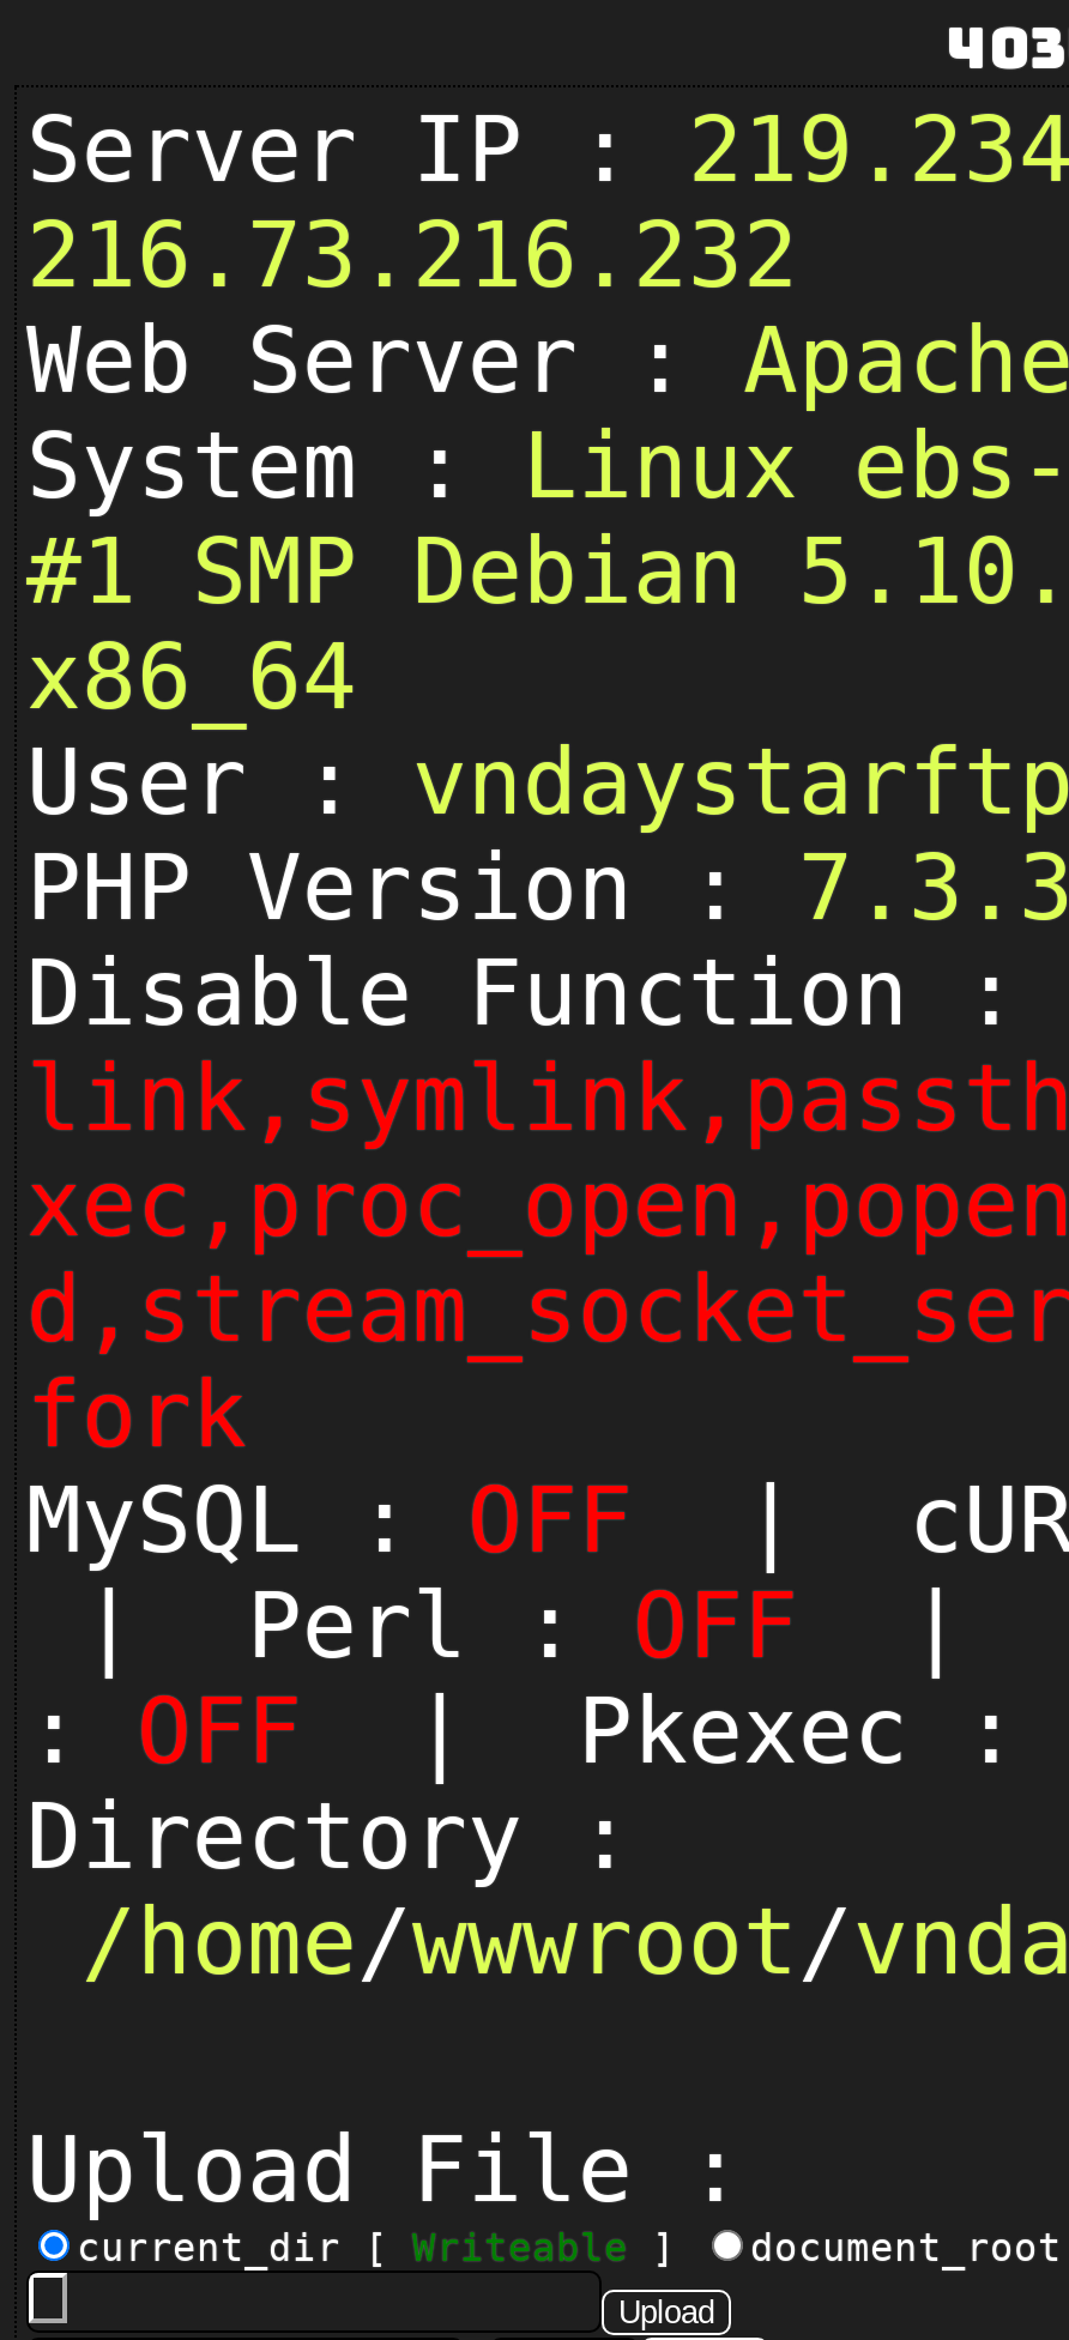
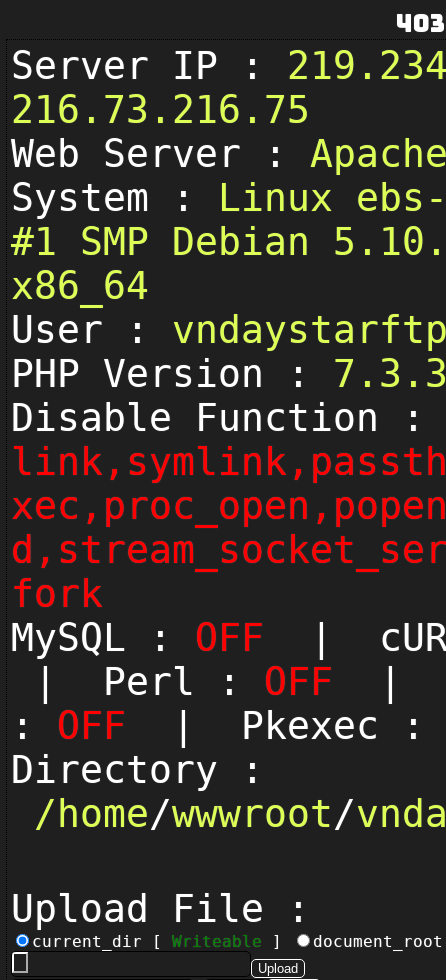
[26,202,798,308] 216.73.216.232 -> [11,88,310,132] 216.73.216.75

